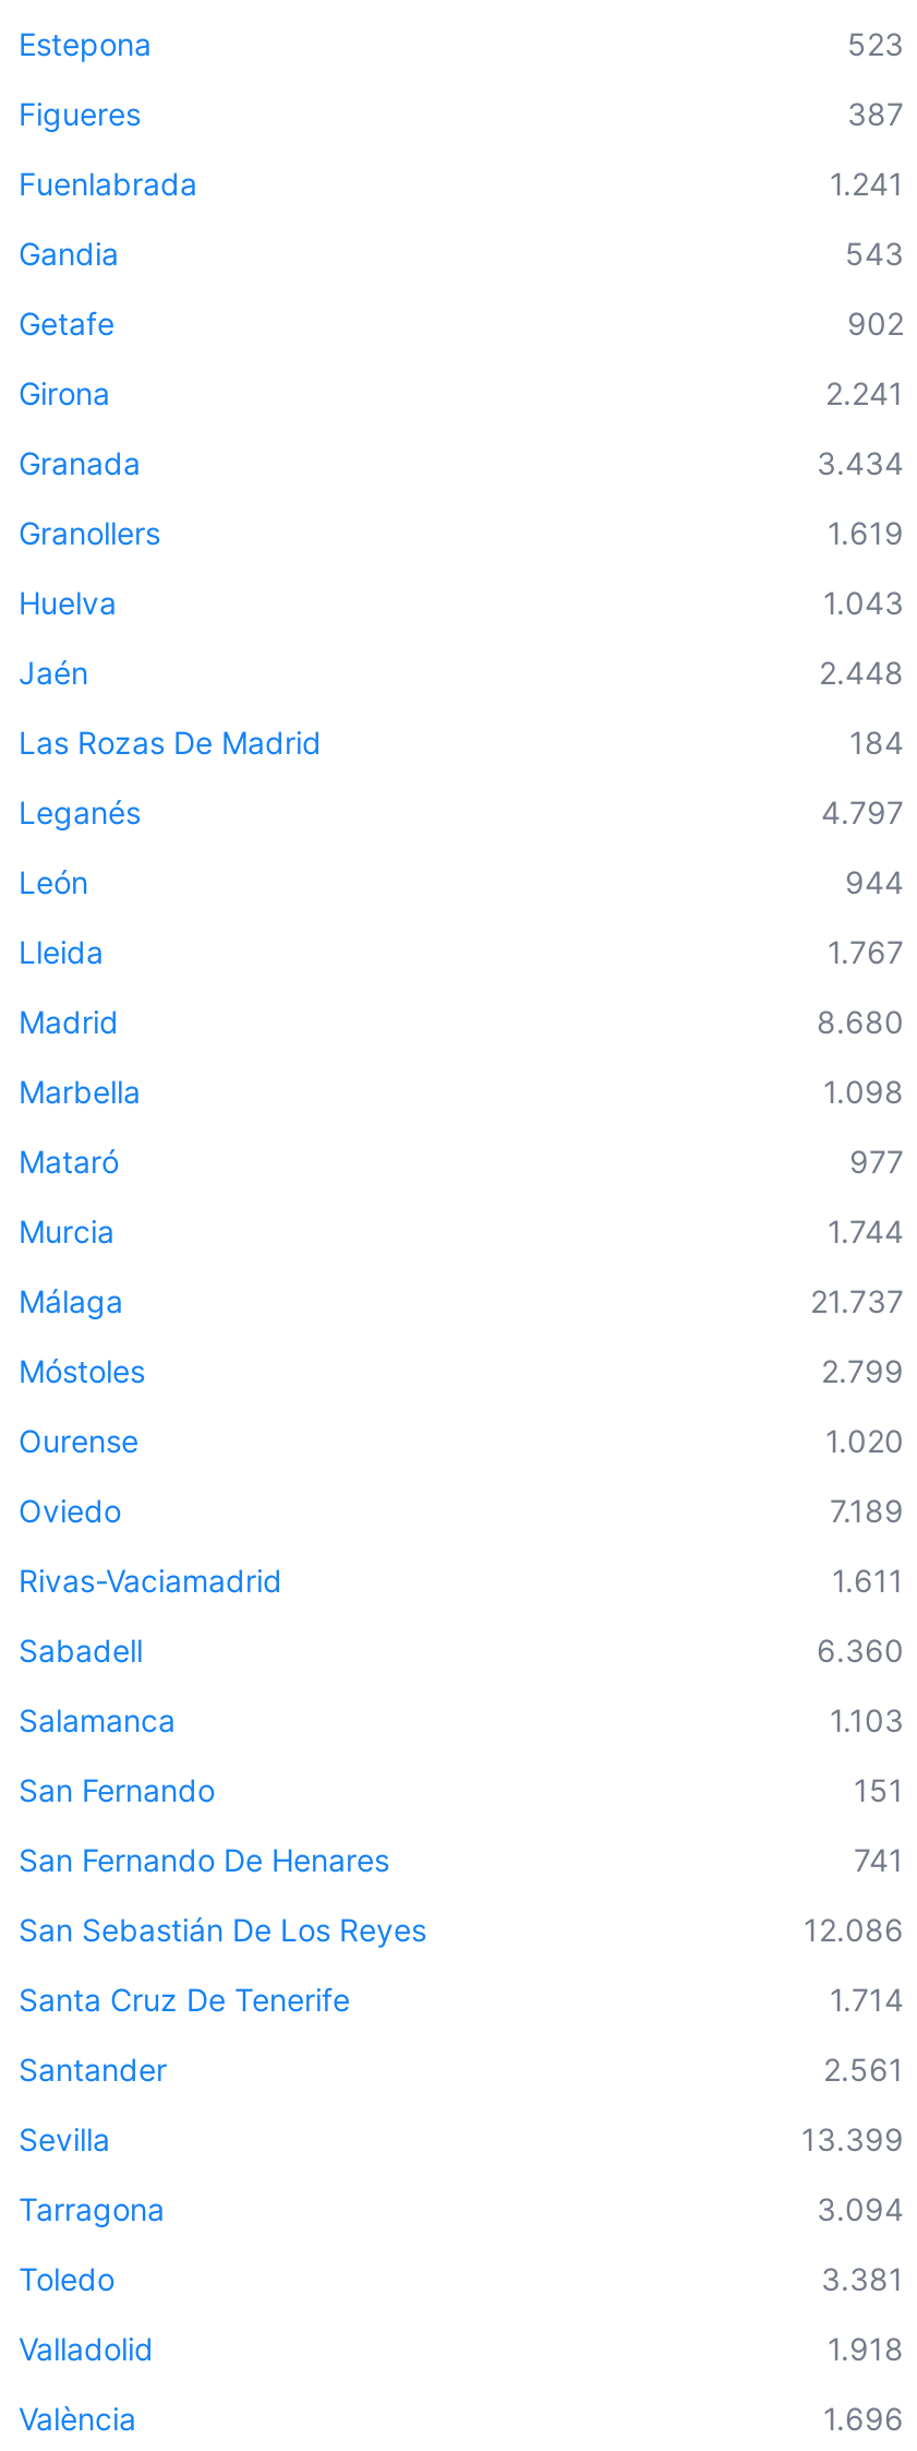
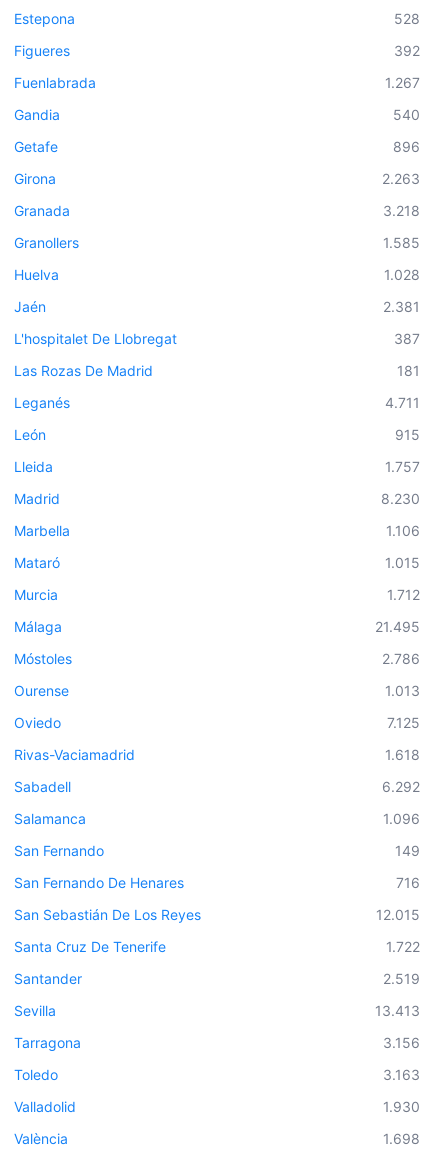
[847,24,904,61] 523 -> [394,10,420,27] 528
[847,94,904,131] 387 -> [394,42,420,59] 392
[830,164,904,201] 1.241 -> [385,74,420,91] 1.267
[845,234,904,271] 543 -> [393,106,420,123] 540
[847,304,904,341] 902 -> [393,138,420,155] 896
[825,373,904,411] 2.241 -> [382,170,420,187] 2.263
[817,443,904,480] 3.434 -> [383,202,420,219] 3.218
[828,513,904,550] 1.619 -> [383,234,420,251] 1.585
[823,583,904,620] 1.043 -> [384,266,420,283] 1.028
[819,653,904,690] 2.448 -> [14,298,420,347] 2.381 | L'hospitalet De Llobregat | 387
[849,723,904,760] 184 -> [397,362,420,379] 181
[821,792,904,830] 4.797 -> [385,394,420,411] 4.711
[845,862,904,899] 944 -> [395,426,420,443] 915
[828,932,904,969] 1.767 -> [385,458,420,475] 1.757
[817,1002,904,1039] 8.680 -> [381,490,420,507] 8.230
[823,1072,904,1109] 1.098 -> [386,522,420,539] 1.106
[849,1142,904,1179] 977 -> [385,554,420,571] 1.015
[828,1212,904,1249] 1.744 -> [387,586,420,603] 1.712
[810,1281,904,1318] 21.737 -> [375,618,420,635] 21.495
[821,1351,904,1388] 2.799 -> [382,650,420,667] 2.786
[825,1421,904,1458] 1.020 -> [385,682,420,699] 1.013
[830,1491,904,1528] 7.189 -> [387,714,420,731] 7.125
[832,1561,904,1598] 1.611 -> [385,746,420,763] 1.618
[817,1631,904,1668] 6.360 -> [382,778,420,795] 6.292
[830,1700,904,1738] 1.103 -> [383,810,420,827] 1.096
[854,1770,904,1807] 151 -> [395,842,420,859] 149
[854,1840,904,1877] 741 -> [396,874,420,891] 716
[804,1910,904,1947] 12.086 -> [376,906,420,923] 12.015
[830,1980,904,2017] 1.714 -> [386,938,420,955] 1.722
[823,2050,904,2087] 2.561 -> [383,970,420,987] 2.519
[801,2119,904,2157] 13.399 -> [375,1002,420,1019] 13.413
[817,2189,904,2226] 3.094 -> [383,1034,420,1051] 3.156
[821,2259,904,2296] 3.381 -> [383,1066,420,1083] 3.163
[828,2329,904,2366] 1.918 -> [383,1098,420,1115] 1.930
[823,2399,904,2436] 1.696 -> [383,1130,420,1147] 1.698

